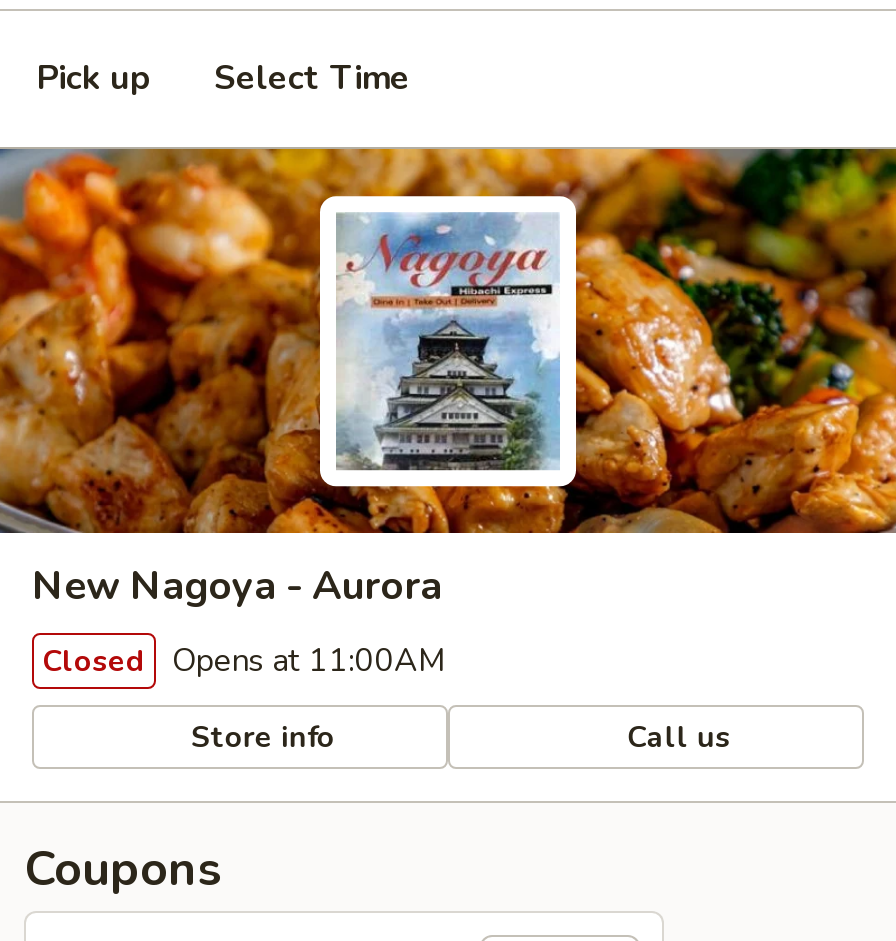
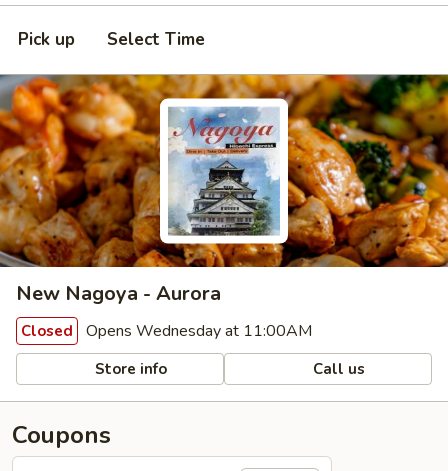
[42,639,446,683] Closed Opens at 11:00AM -> [21,320,312,342] Closed Opens Wednesday at 11:00AM

